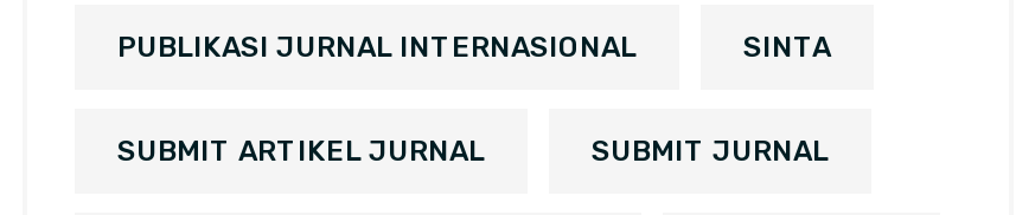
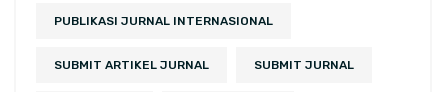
[743,32,831,65] SINTA -> none

